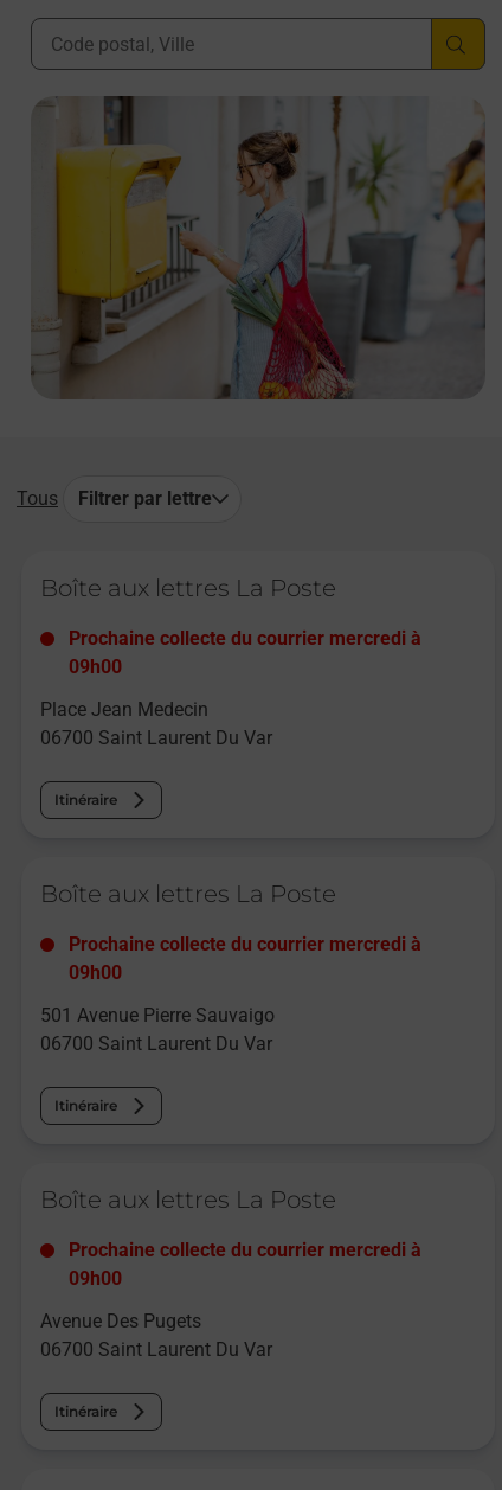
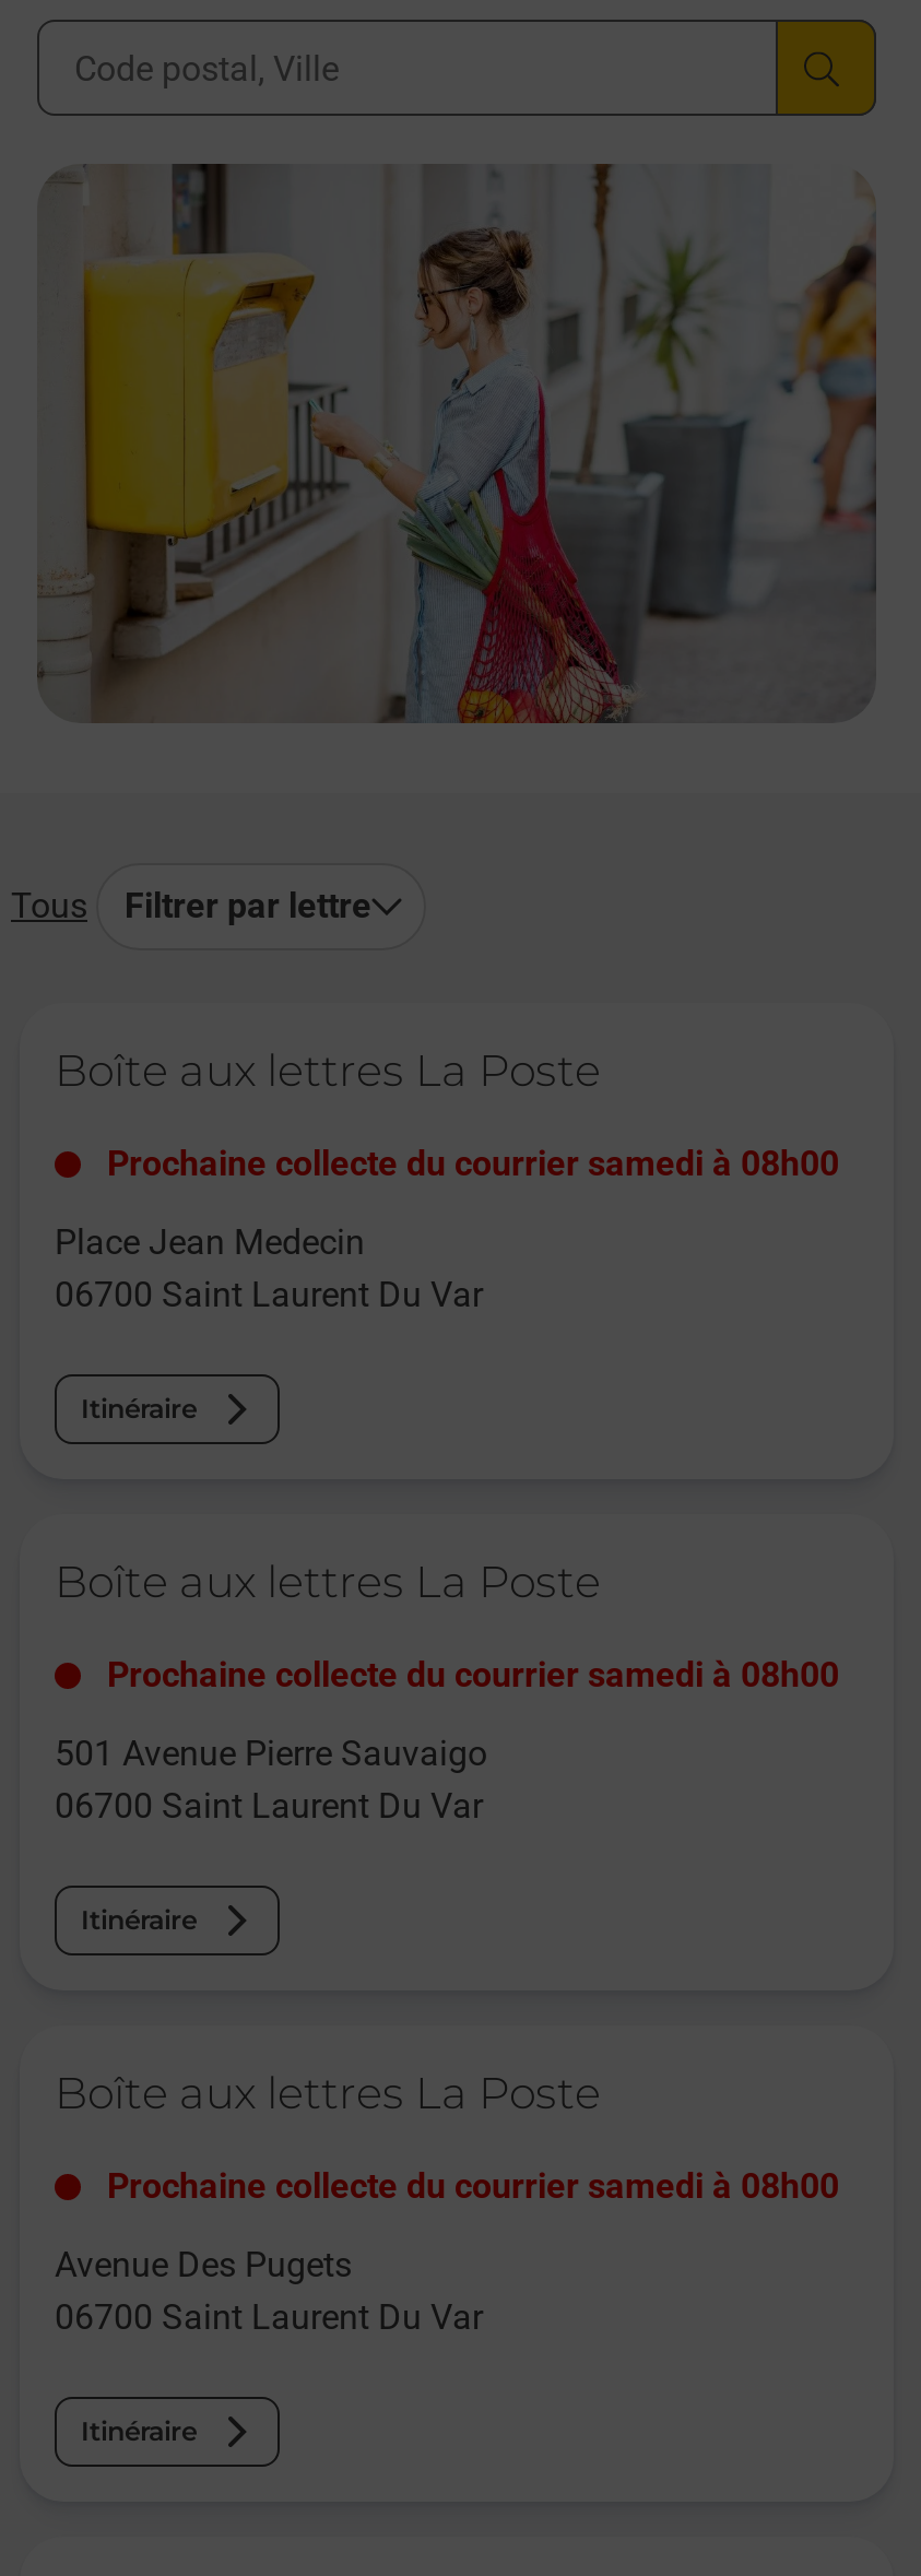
[69,627,421,678] Prochaine collecte du courrier mercredi à | 09h00 -> [107,1143,839,1185] Prochaine collecte du courrier samedi à 08h00
[69,933,421,984] Prochaine collecte du courrier mercredi à | 09h00 -> [107,1655,839,1696] Prochaine collecte du courrier samedi à 08h00
[69,1239,421,1290] Prochaine collecte du courrier mercredi à | 09h00 -> [107,2166,839,2207] Prochaine collecte du courrier samedi à 08h00

